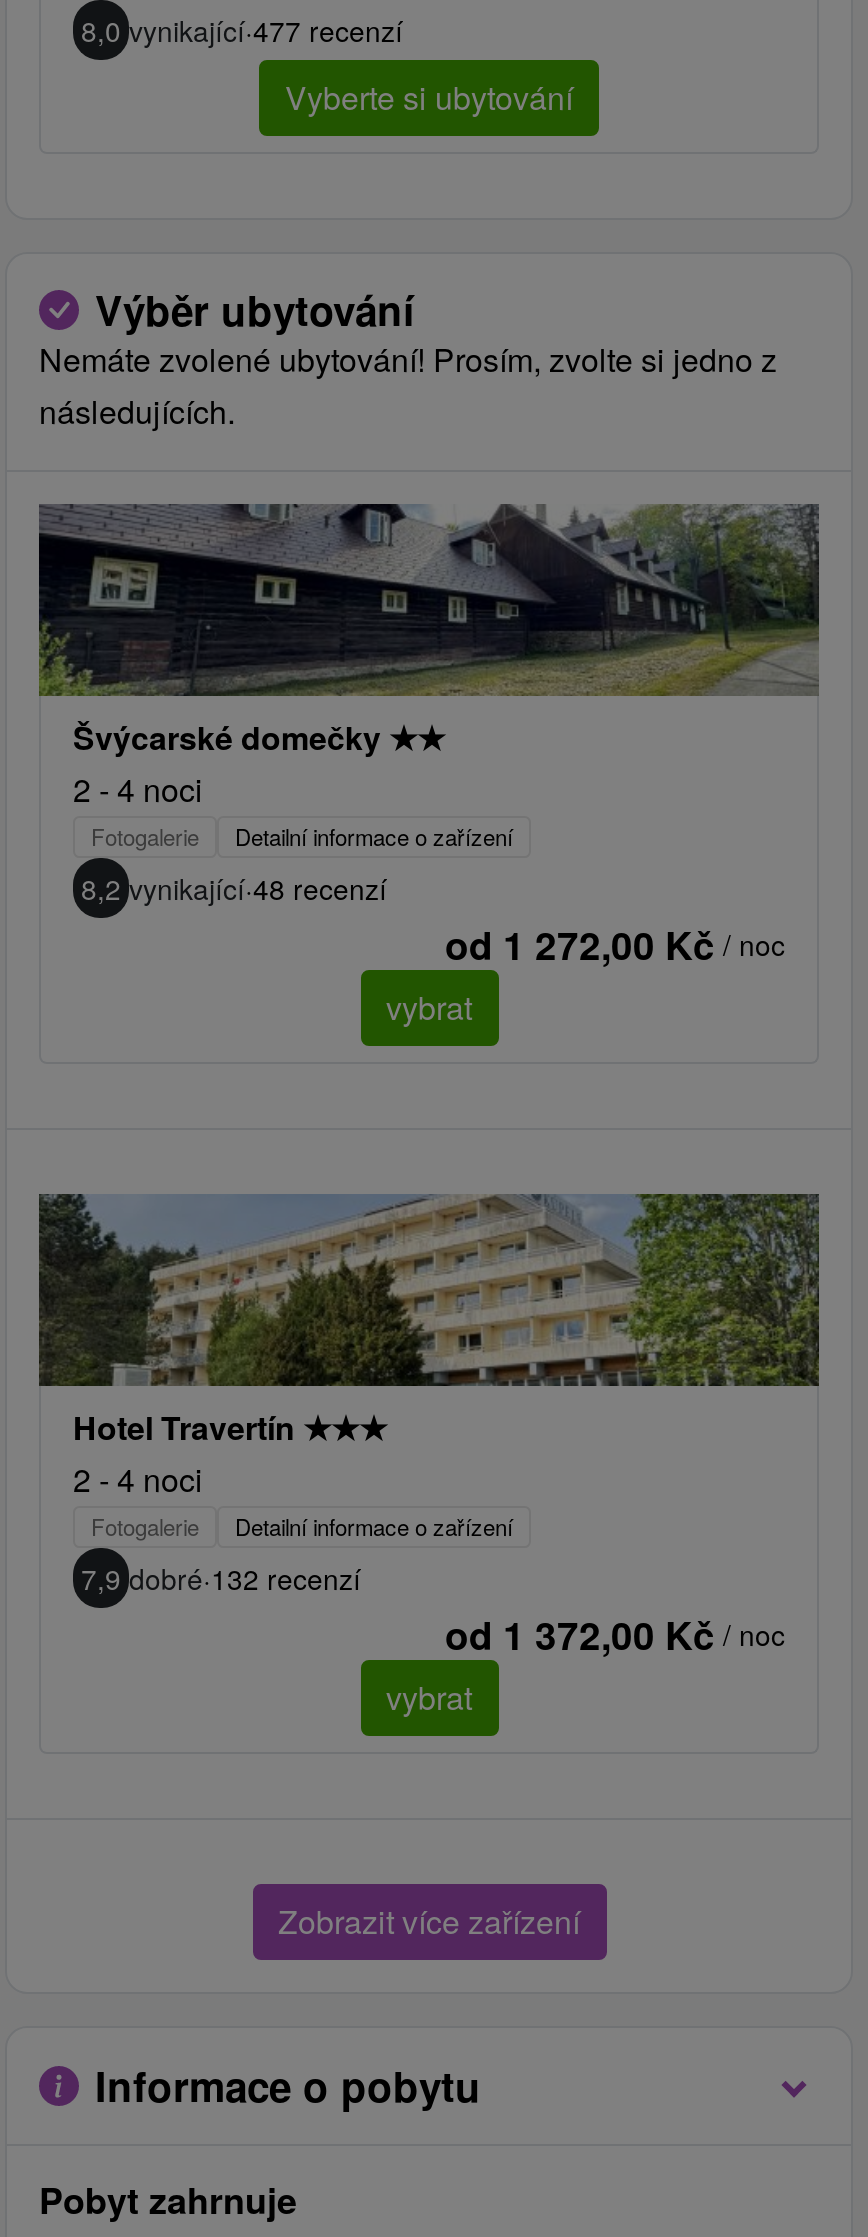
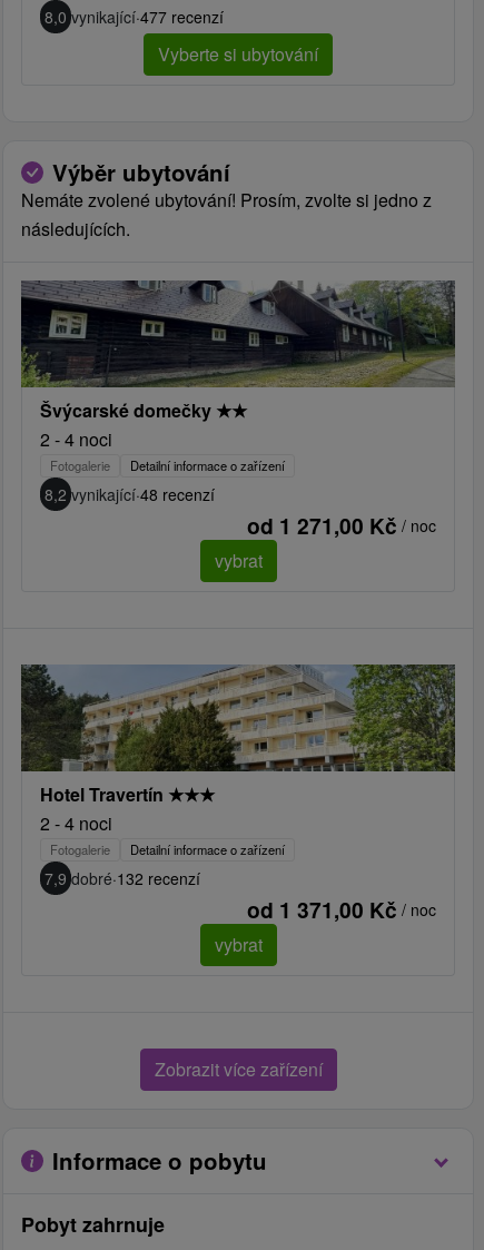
[445,916,785,972] od 1 272,00 Kč / noc -> [247,510,436,541] od 1 271,00 Kč / noc
[445,1606,785,1662] od 1 372,00 Kč / noc -> [247,894,436,925] od 1 371,00 Kč / noc

